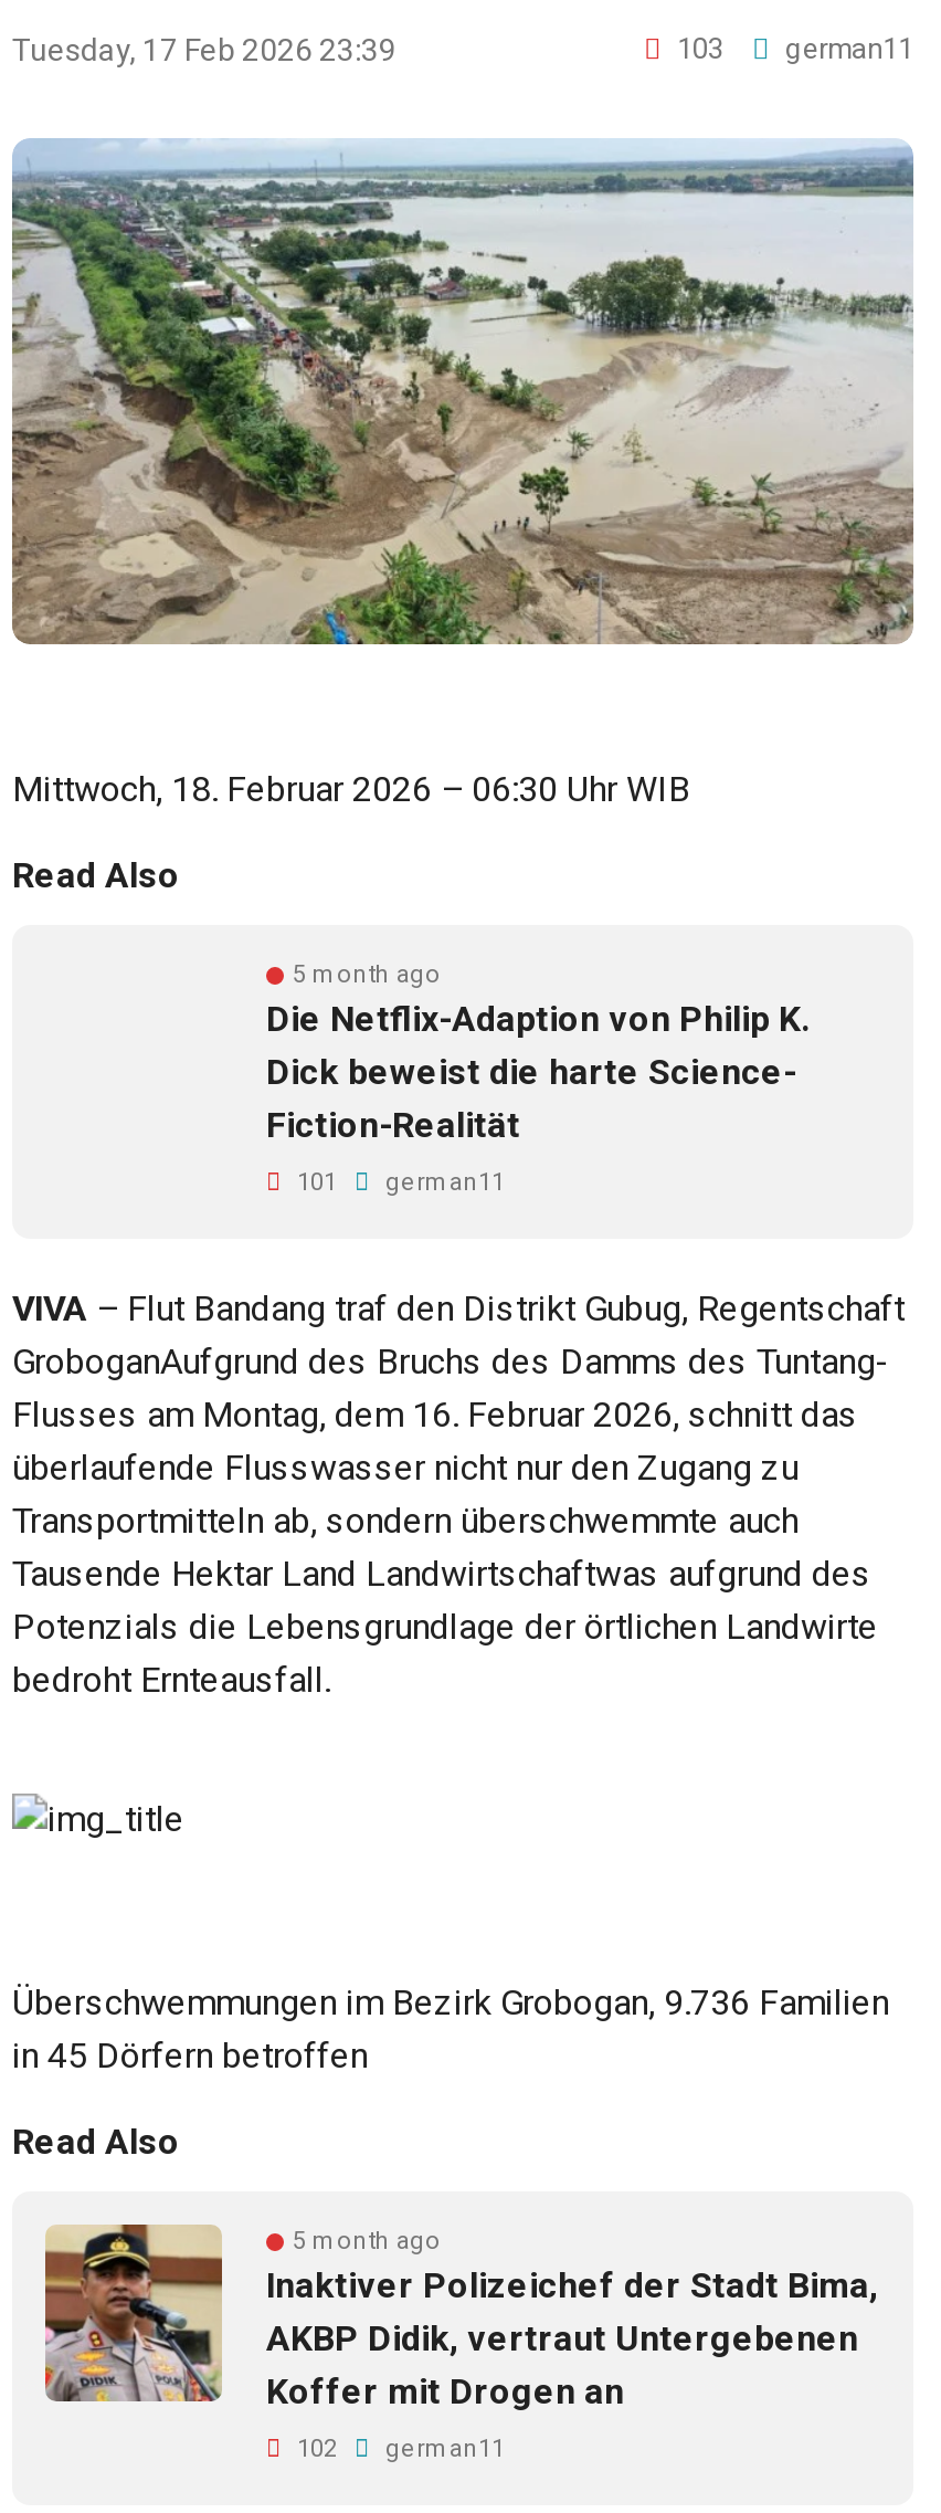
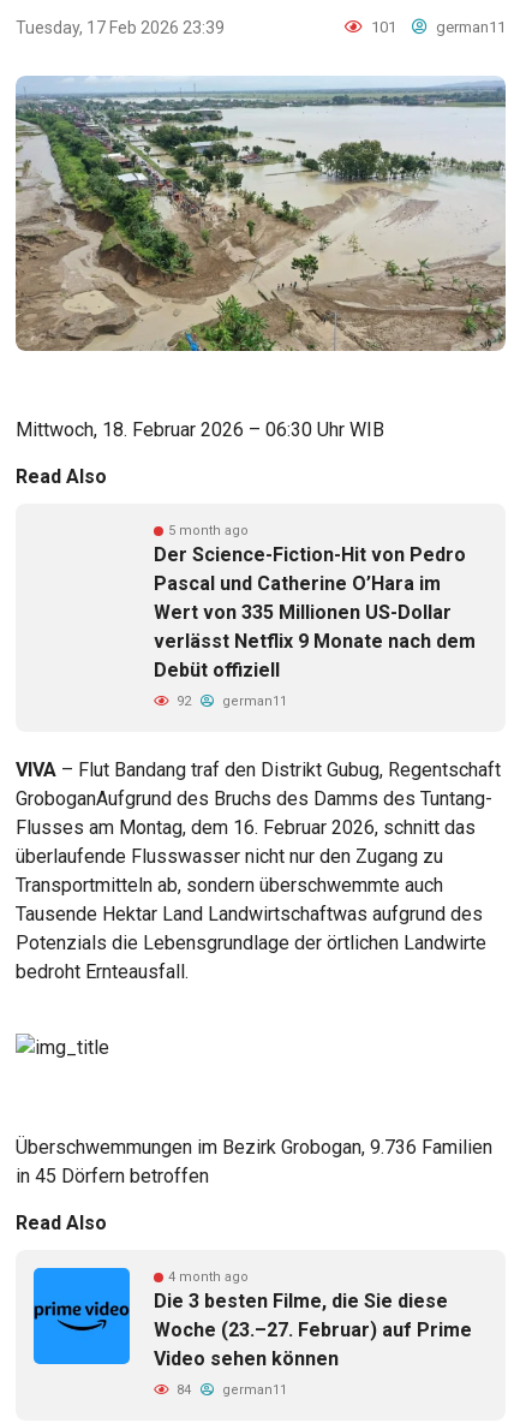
[670,32,913,65] 103 german11 -> [367,18,506,36] 101 german11
[266,999,810,1147] Die Netflix-Adaption von Philip K. | Dick beweist die harte Science- | Fiction-Realität -> [154,544,476,682] Der Science-Fiction-Hit von Pedro | Pascal und Catherine O’Hara im | Wert von 335 Millionen US-Dollar | verlässt Netflix 9 Monate nach dem | Debüt offiziell
[290,1169,505,1198] 101 german11 -> [173,694,287,710] 92 german11
[43,2222,878,2414] [image] | 5 month ago | Inaktiver Polizeichef der Stadt Bima, | AKBP Didik, vertraut Untergebenen | Koffer mit Drogen an -> [32,1267,472,1371] [image] | 4 month ago | Die 3 besten Filme, die Sie diese | Woche (23.–27. Februar) auf Prime | Video sehen können
[290,2436,505,2464] 102 german11 -> [173,1383,287,1398] 84 german11

